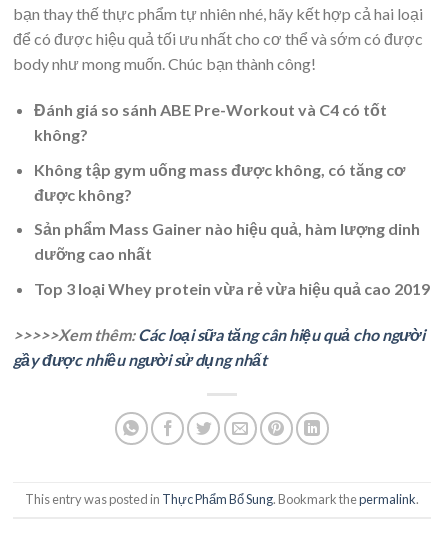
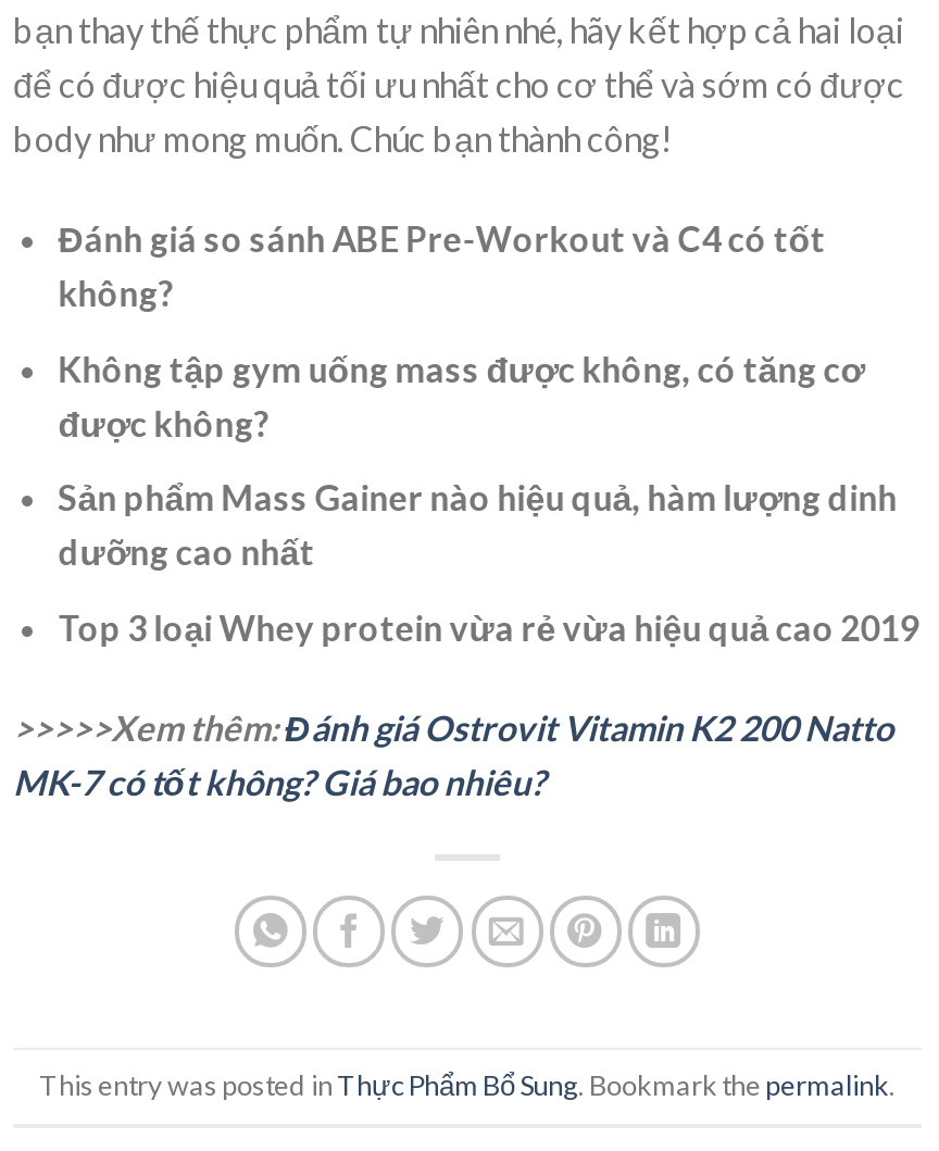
[13,325,425,369] >>>>>Xem thêm:Các loại sữa tăng cân hiệu quả cho người | gầy được nhiều người sử dụng nhất -> [13,706,893,802] >>>>>Xem thêm:Đánh giá Ostrovit Vitamin K2 200 Natto | MK-7 có tốt không? Giá bao nhiêu?

